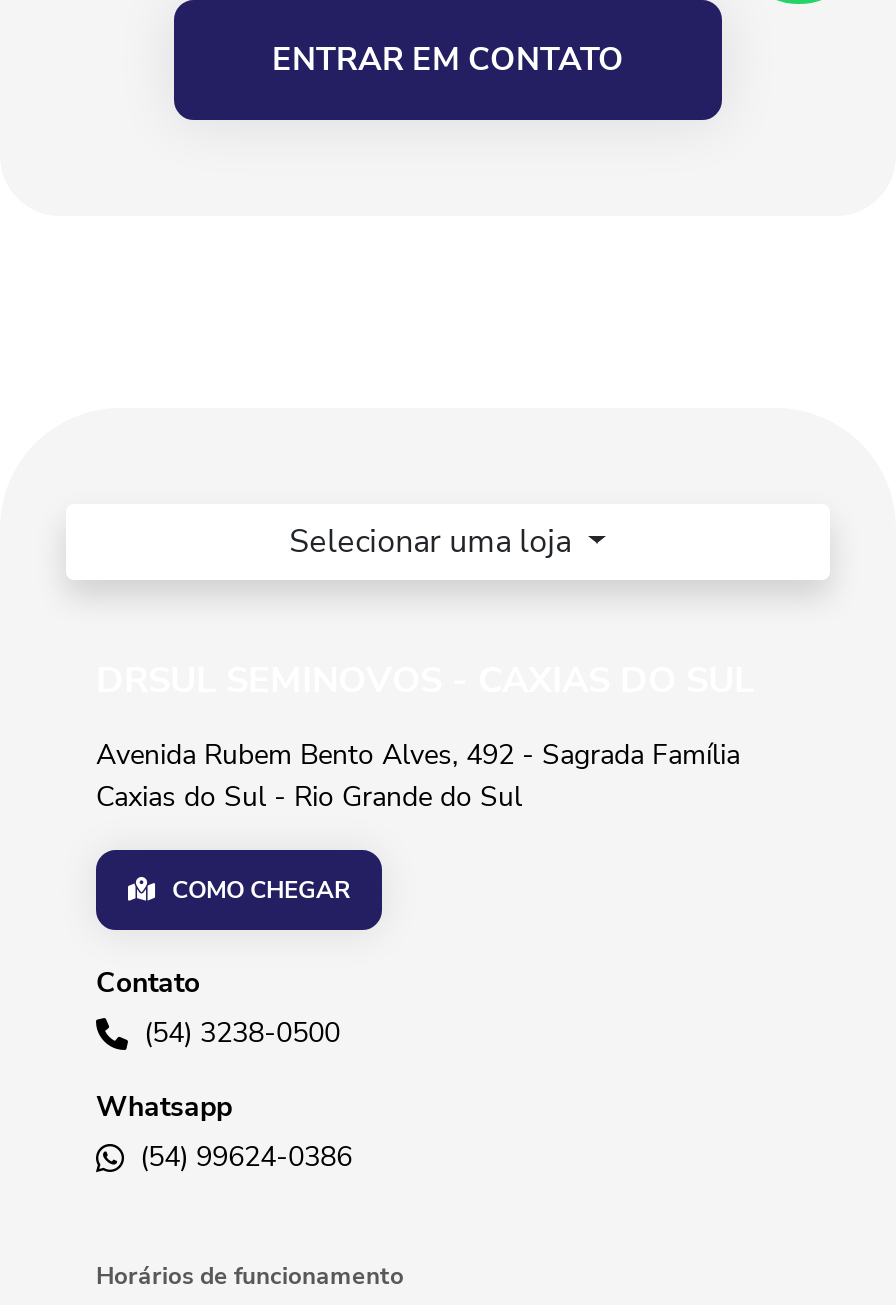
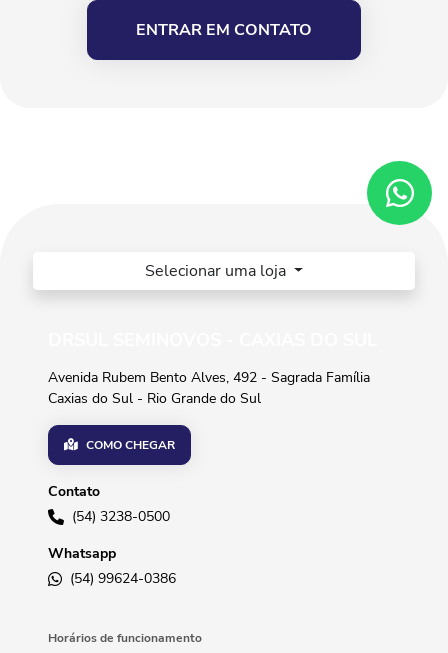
none -> [366,160,433,226] [image]

